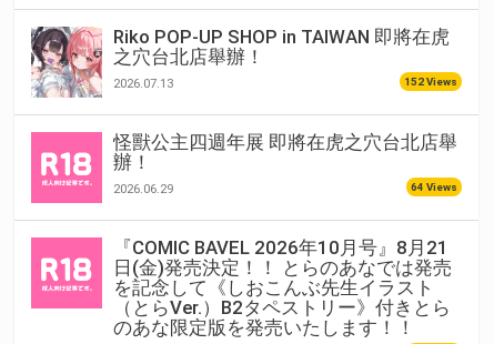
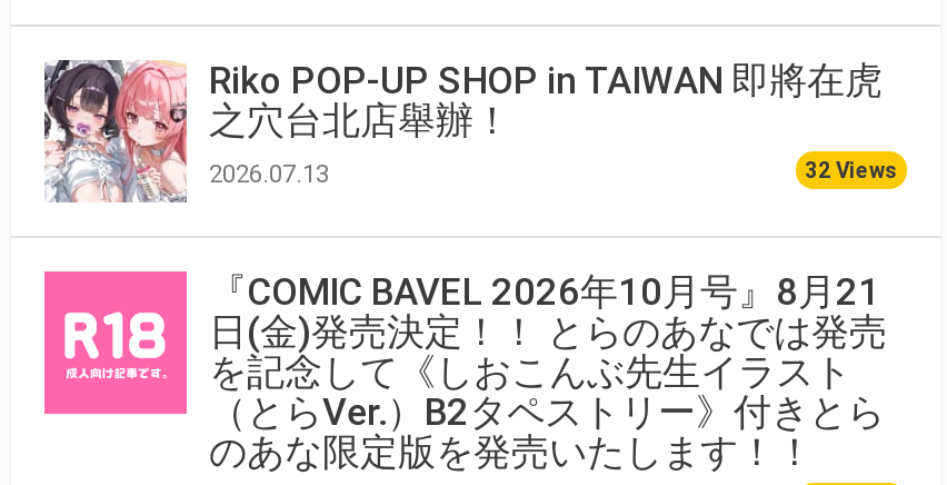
[113,76,457,197] 152 Views | 怪獸公主四週年展 即將在虎之穴台北店舉 | 辦！ | 2026.06.29 | 64 Views -> [805,159,898,183] 32 Views

